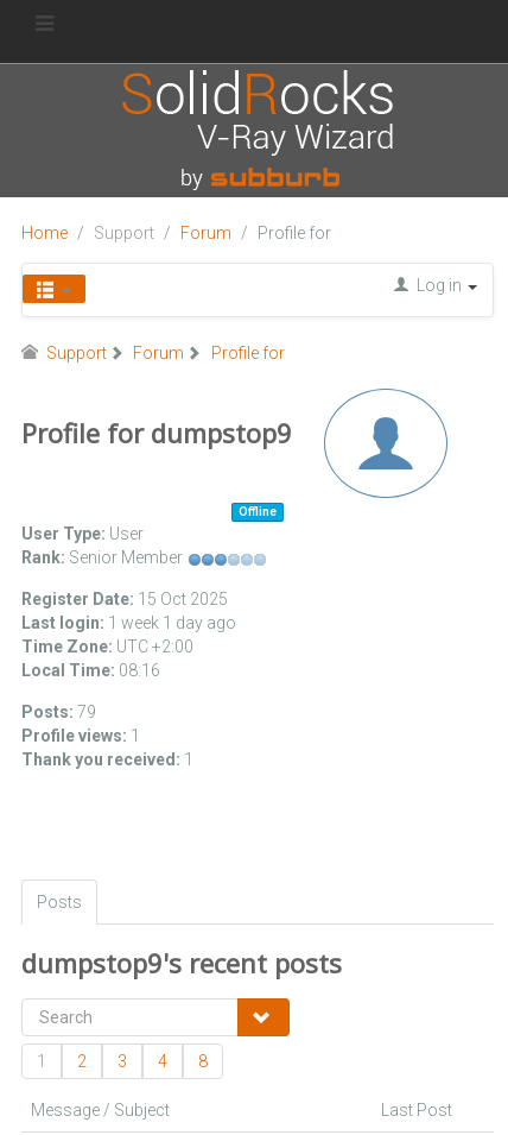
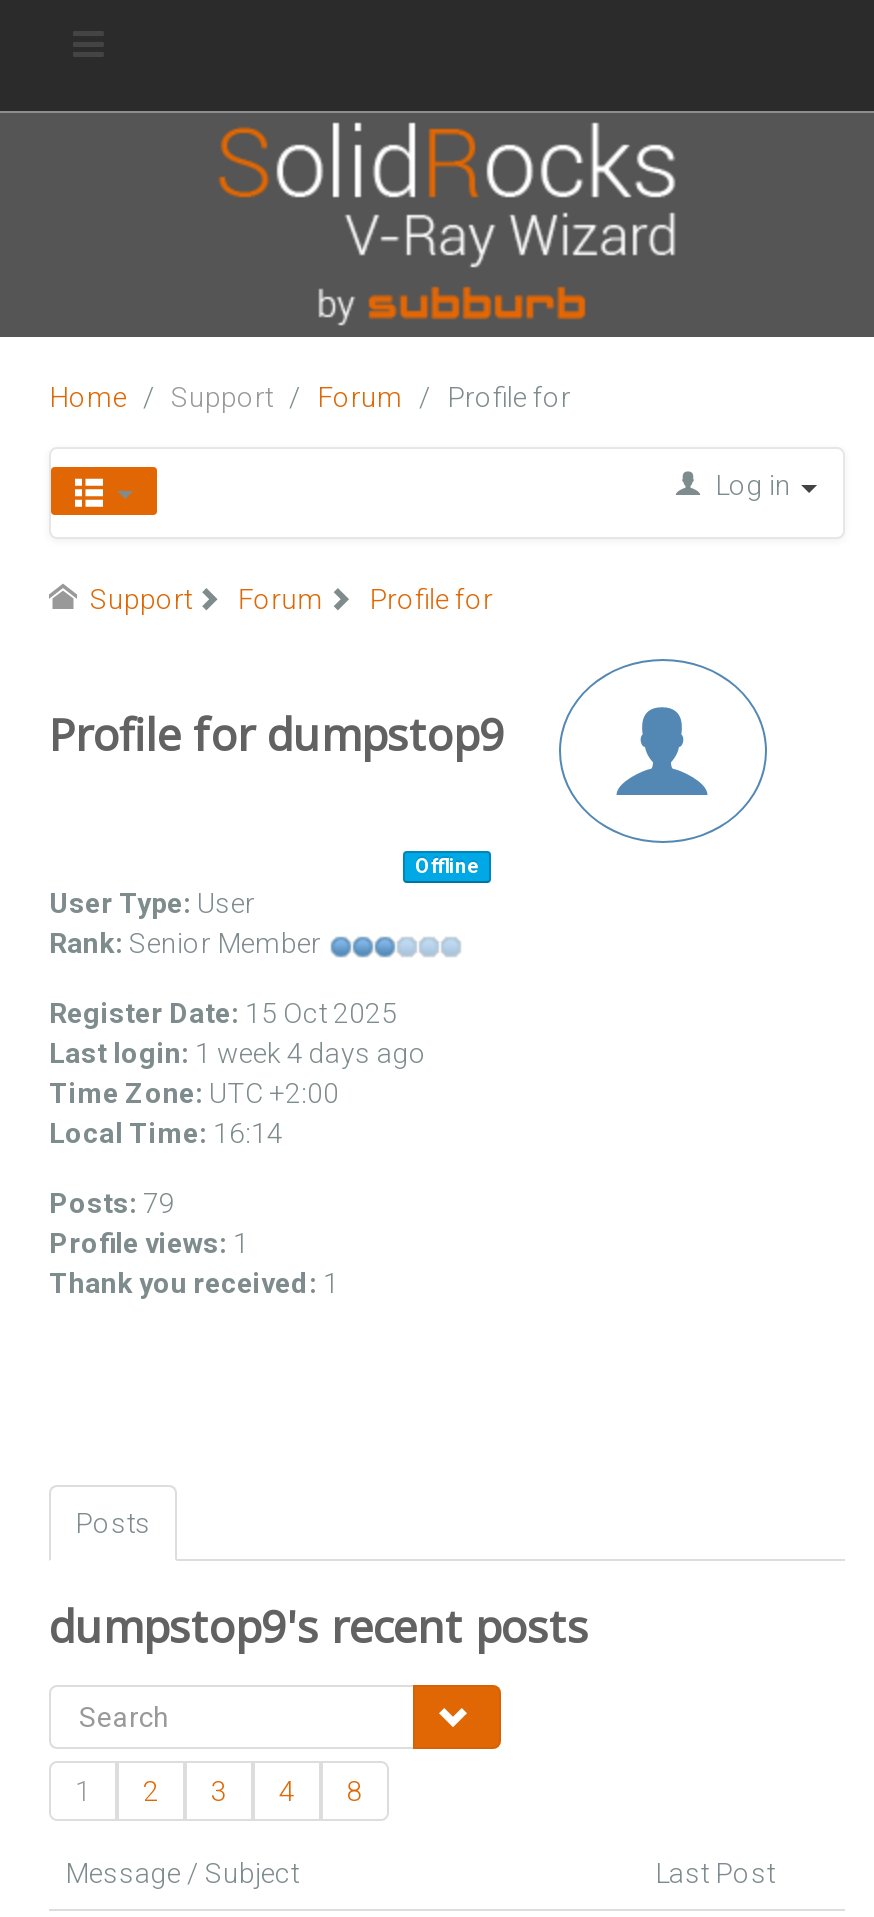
[21,614,236,633] Last login: 1 week 1 day ago -> [49,1038,427,1070] Last login: 1 week 4 days ago
[21,661,160,680] Local Time: 08:16 -> [49,1118,283,1150] Local Time: 16:14

